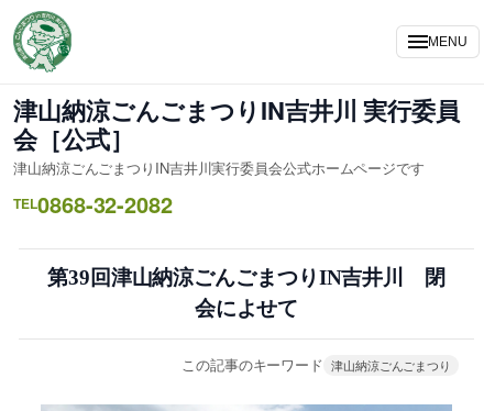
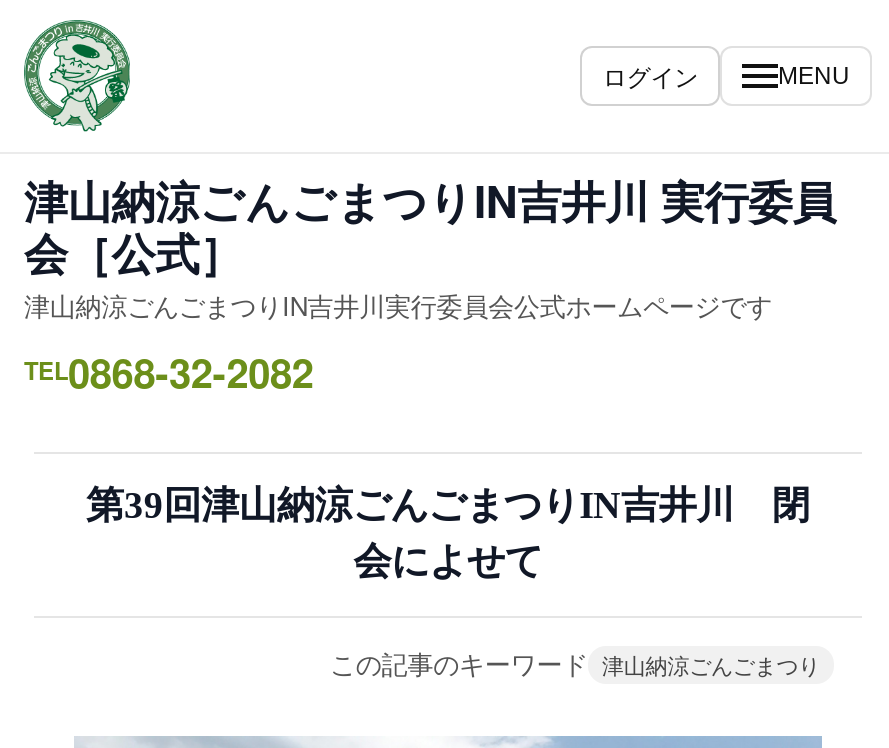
none -> [603,58,698,92] ログイン

